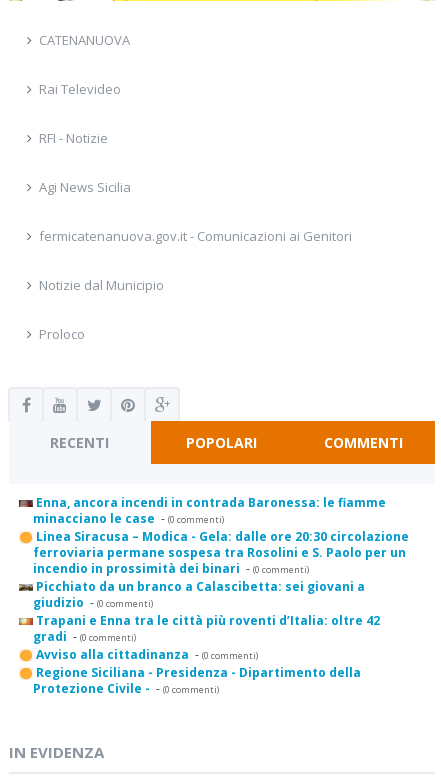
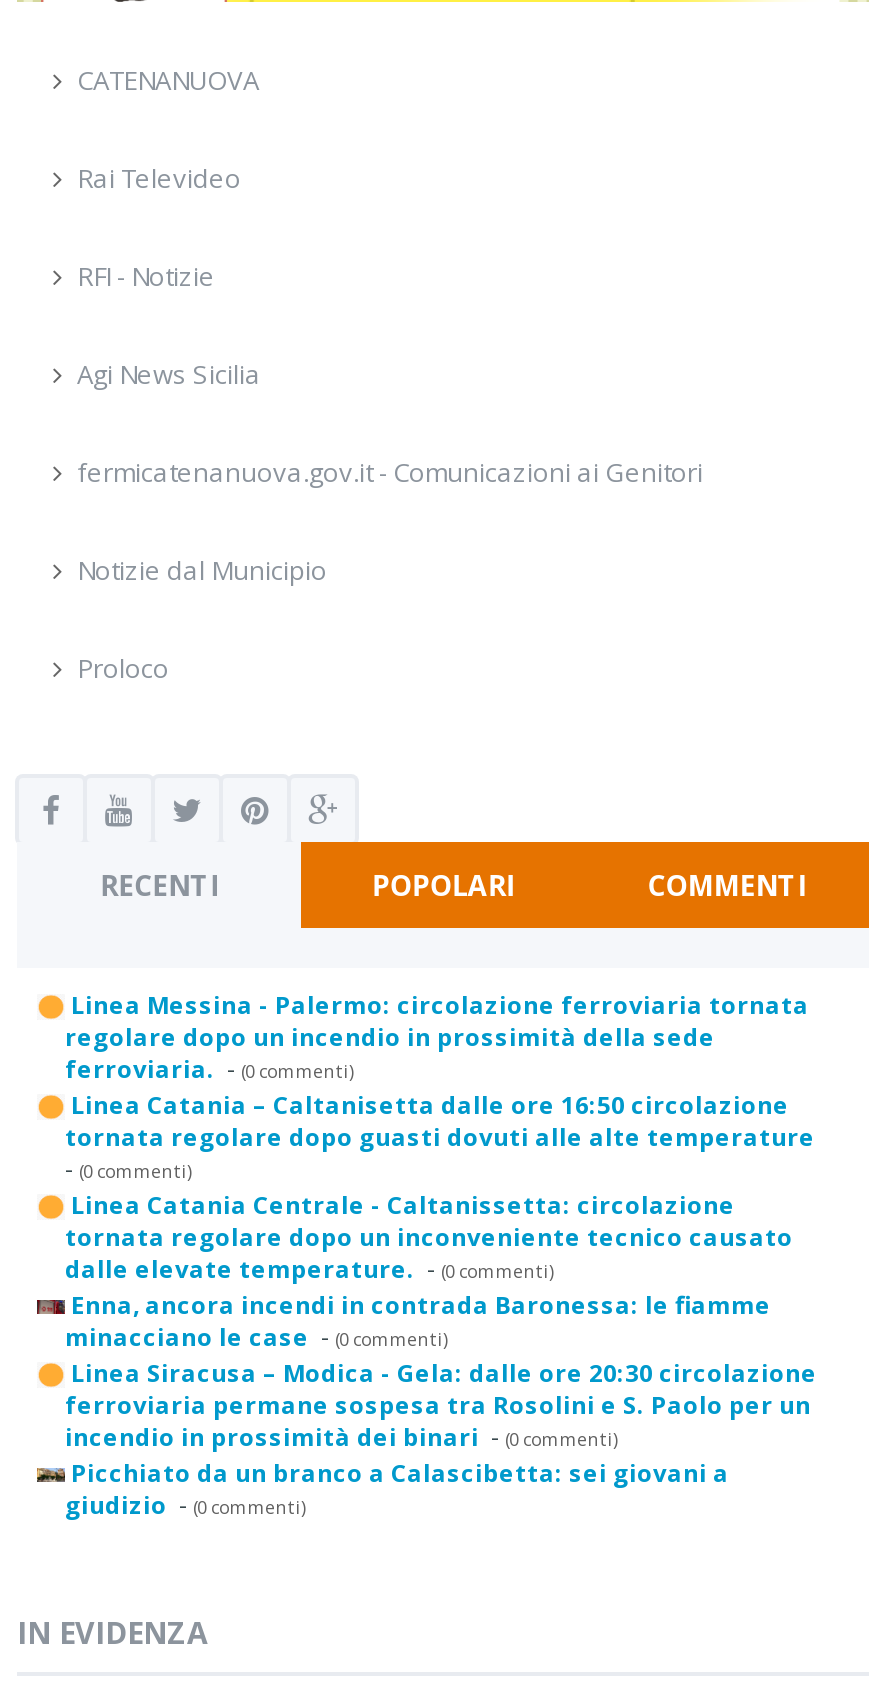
none -> [65,988,815,1286] Linea Messina - Palermo: circolazione ferroviaria tornata | regolare dopo un incendio in prossimità della sede | ferroviaria. - (0 commenti) | Linea Catania – Caltanisetta dalle ore 16:50 circolazione | tornata regolare dopo guasti dovuti alle alte temperature | - (0 commenti) | Linea Catania Centrale - Caltanissetta: circolazione | tornata regolare dopo un inconveniente tecnico causato | dalle elevate temperature. - (0 commenti)
moved [33,494,409,611] -> [65,1288,817,1522]: Enna, ancora incendi in contrada Baronessa: le fiamme | minacciano le case - (0 commenti) | Linea Siracusa – Modica - Gela: dalle ore 20:30 circolazione | ferroviaria permane sospesa tra Rosolini e S. Paolo per un | incendio in prossimità dei binari - (0 commenti) | Picchiato da un branco a Calascibetta: sei giovani a | giudizio - (0 commenti)
[33,612,380,697] Trapani e Enna tra le città più roventi d’Italia: oltre 42 | gradi - (0 commenti) | Avviso alla cittadinanza - (0 commenti) | Regione Siciliana - Presidenza - Dipartimento della | Protezione Civile - - (0 commenti) -> none

